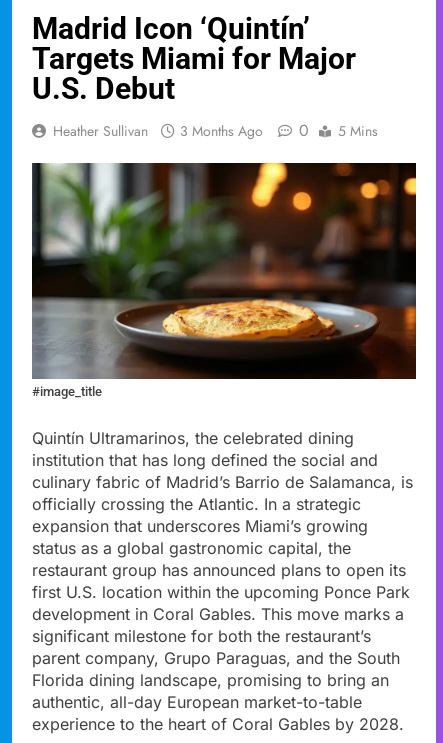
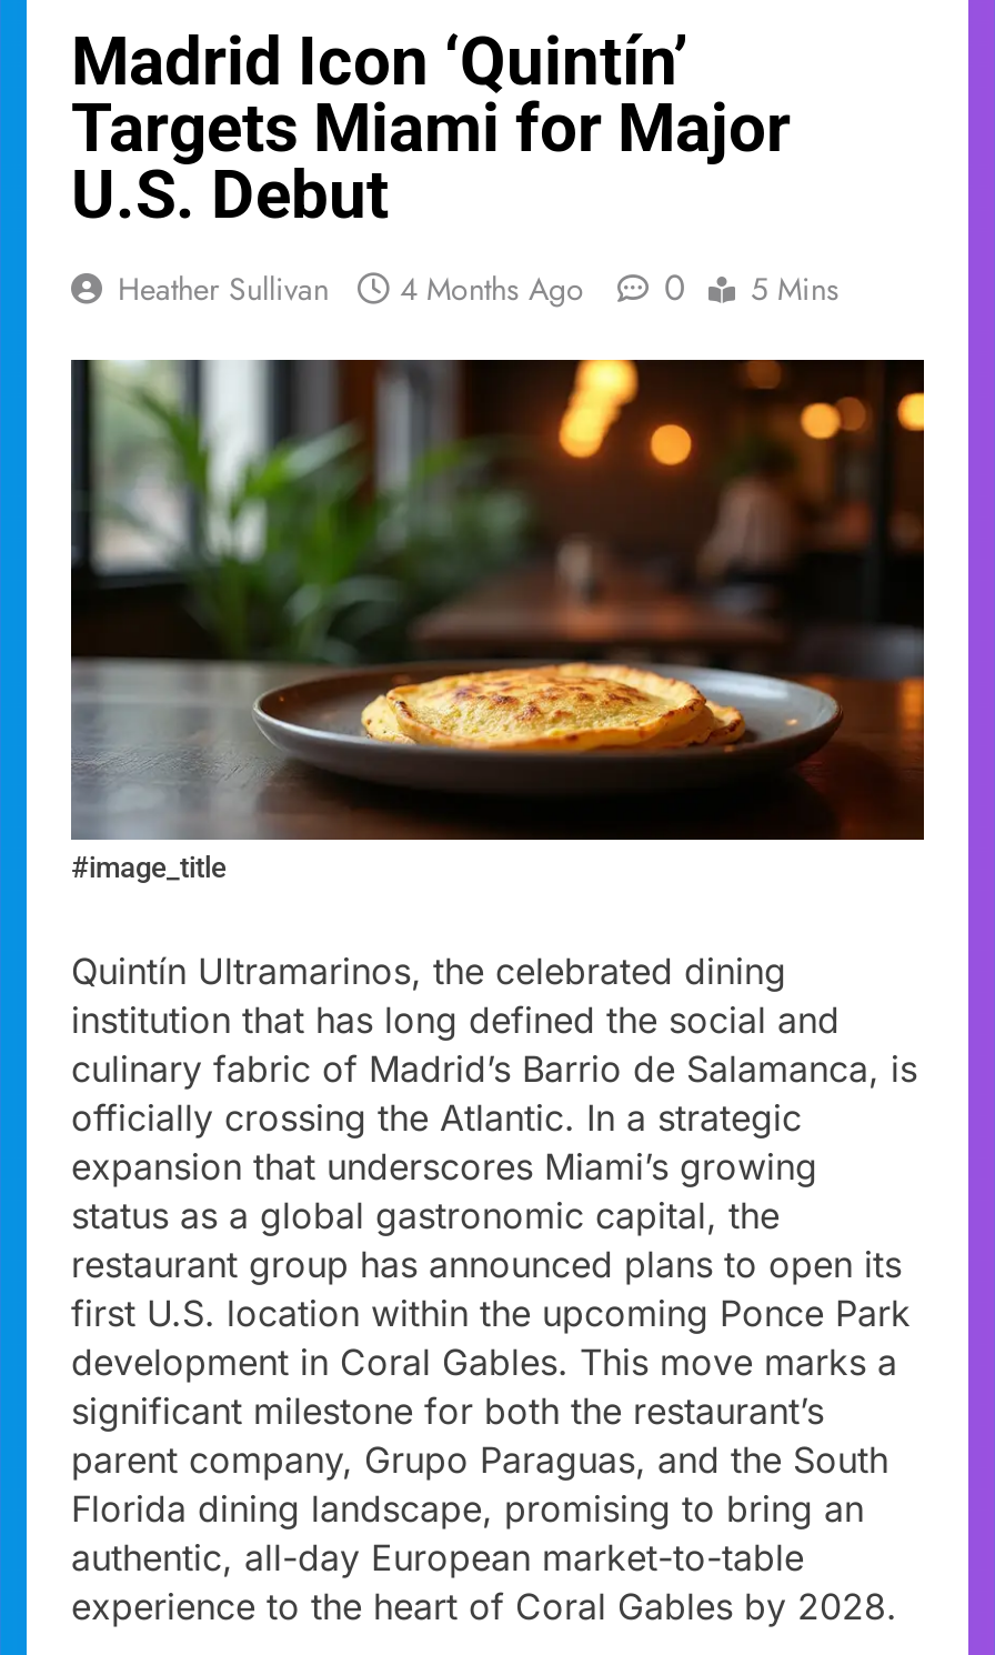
[53,119,378,142] Heather Sullivan 3 Months Ago 0 5 Mins -> [118,261,840,312] Heather Sullivan 4 Months Ago 0 5 Mins

